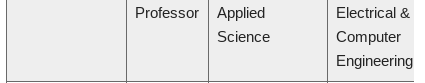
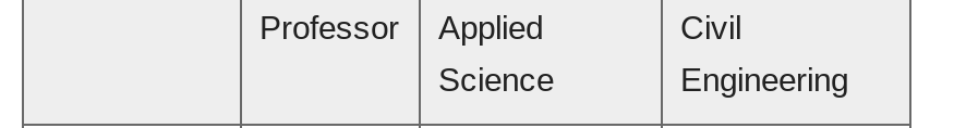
[336,4,410,45] Electrical & | Computer -> [680,9,741,46] Civil

